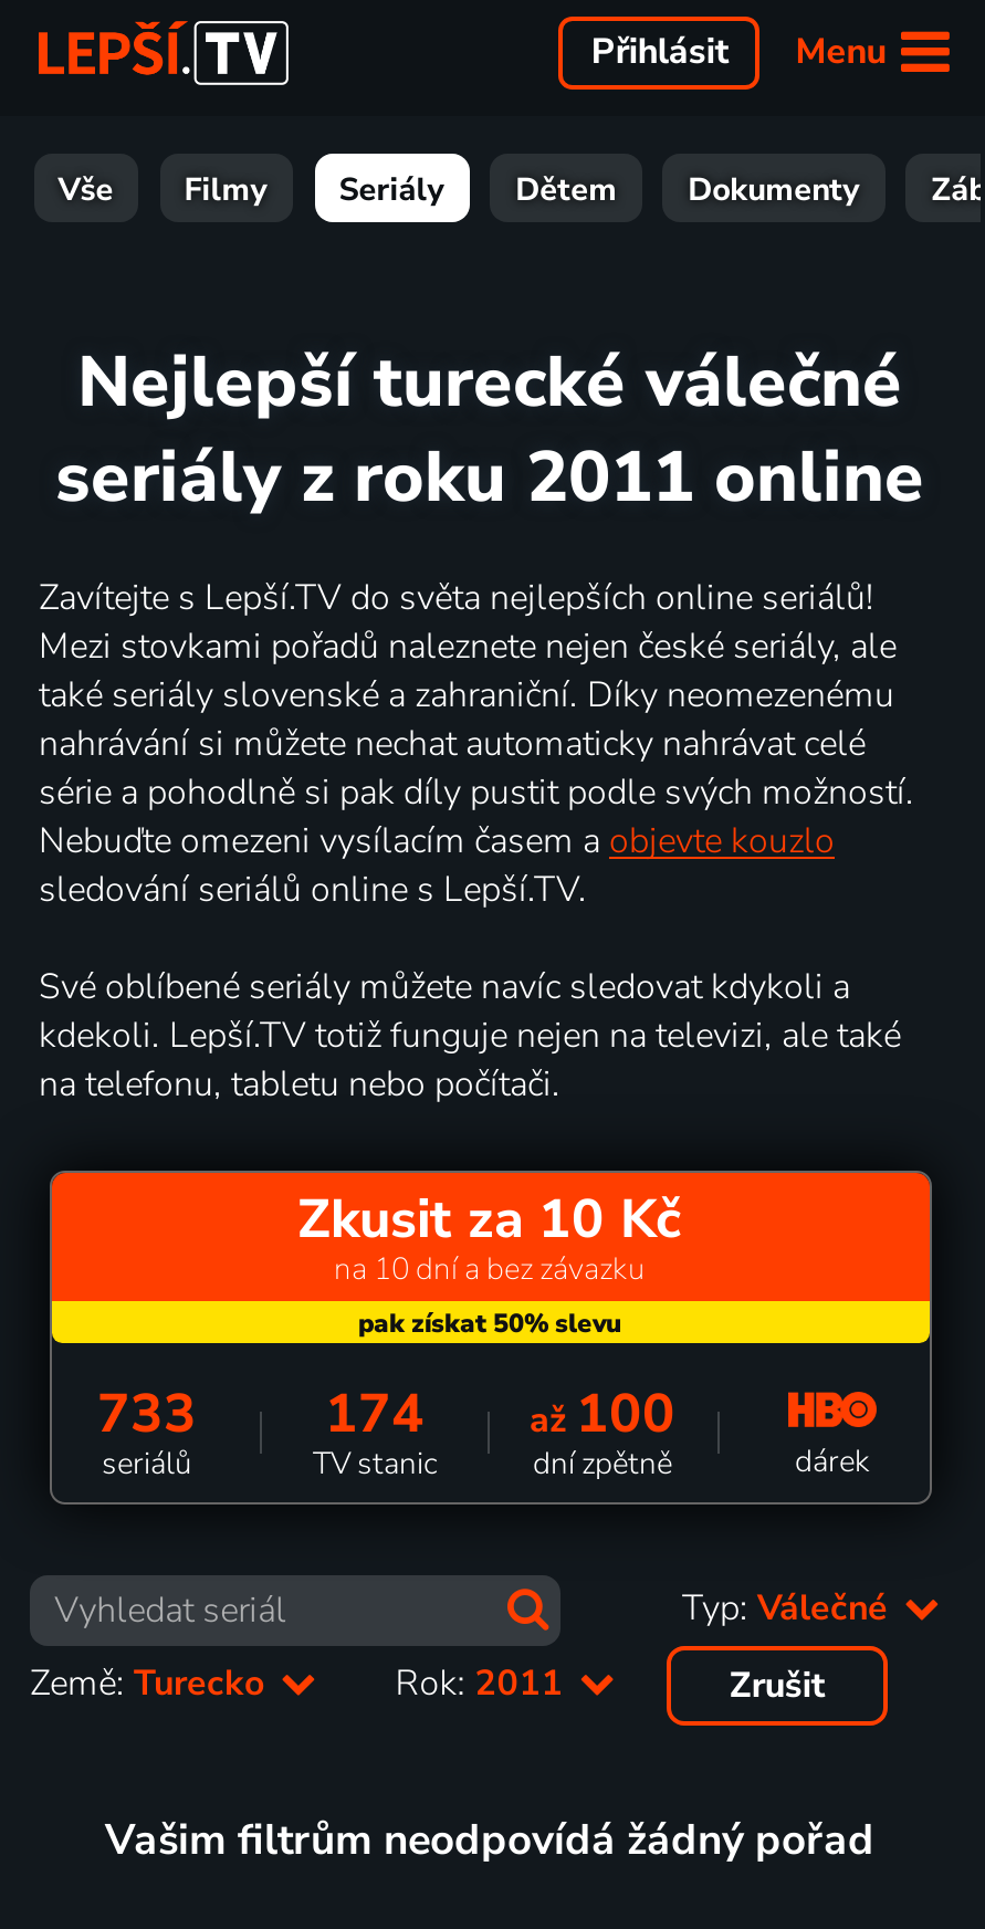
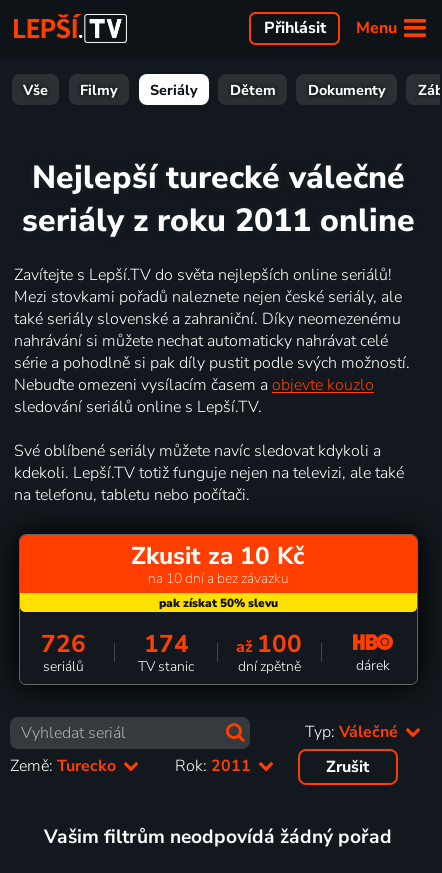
[97,1375,675,1450] 733 174 až 100 -> [40,626,302,660] 726 174 až 100

